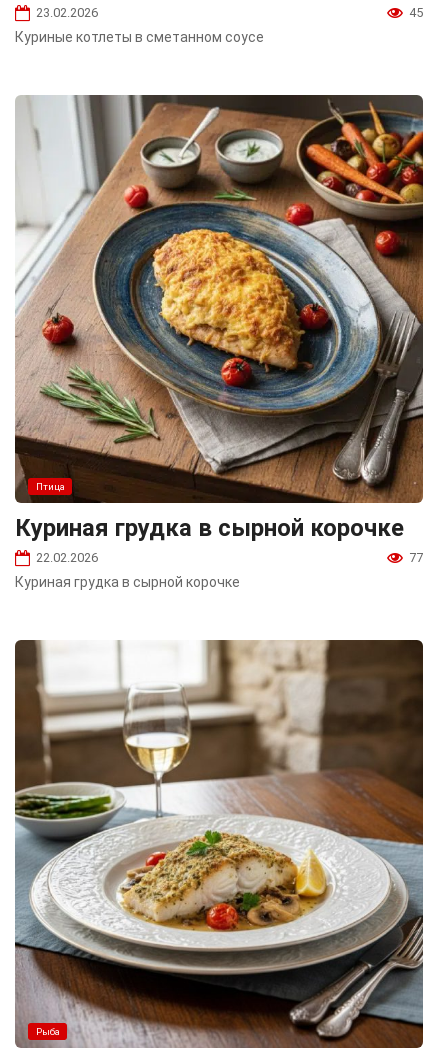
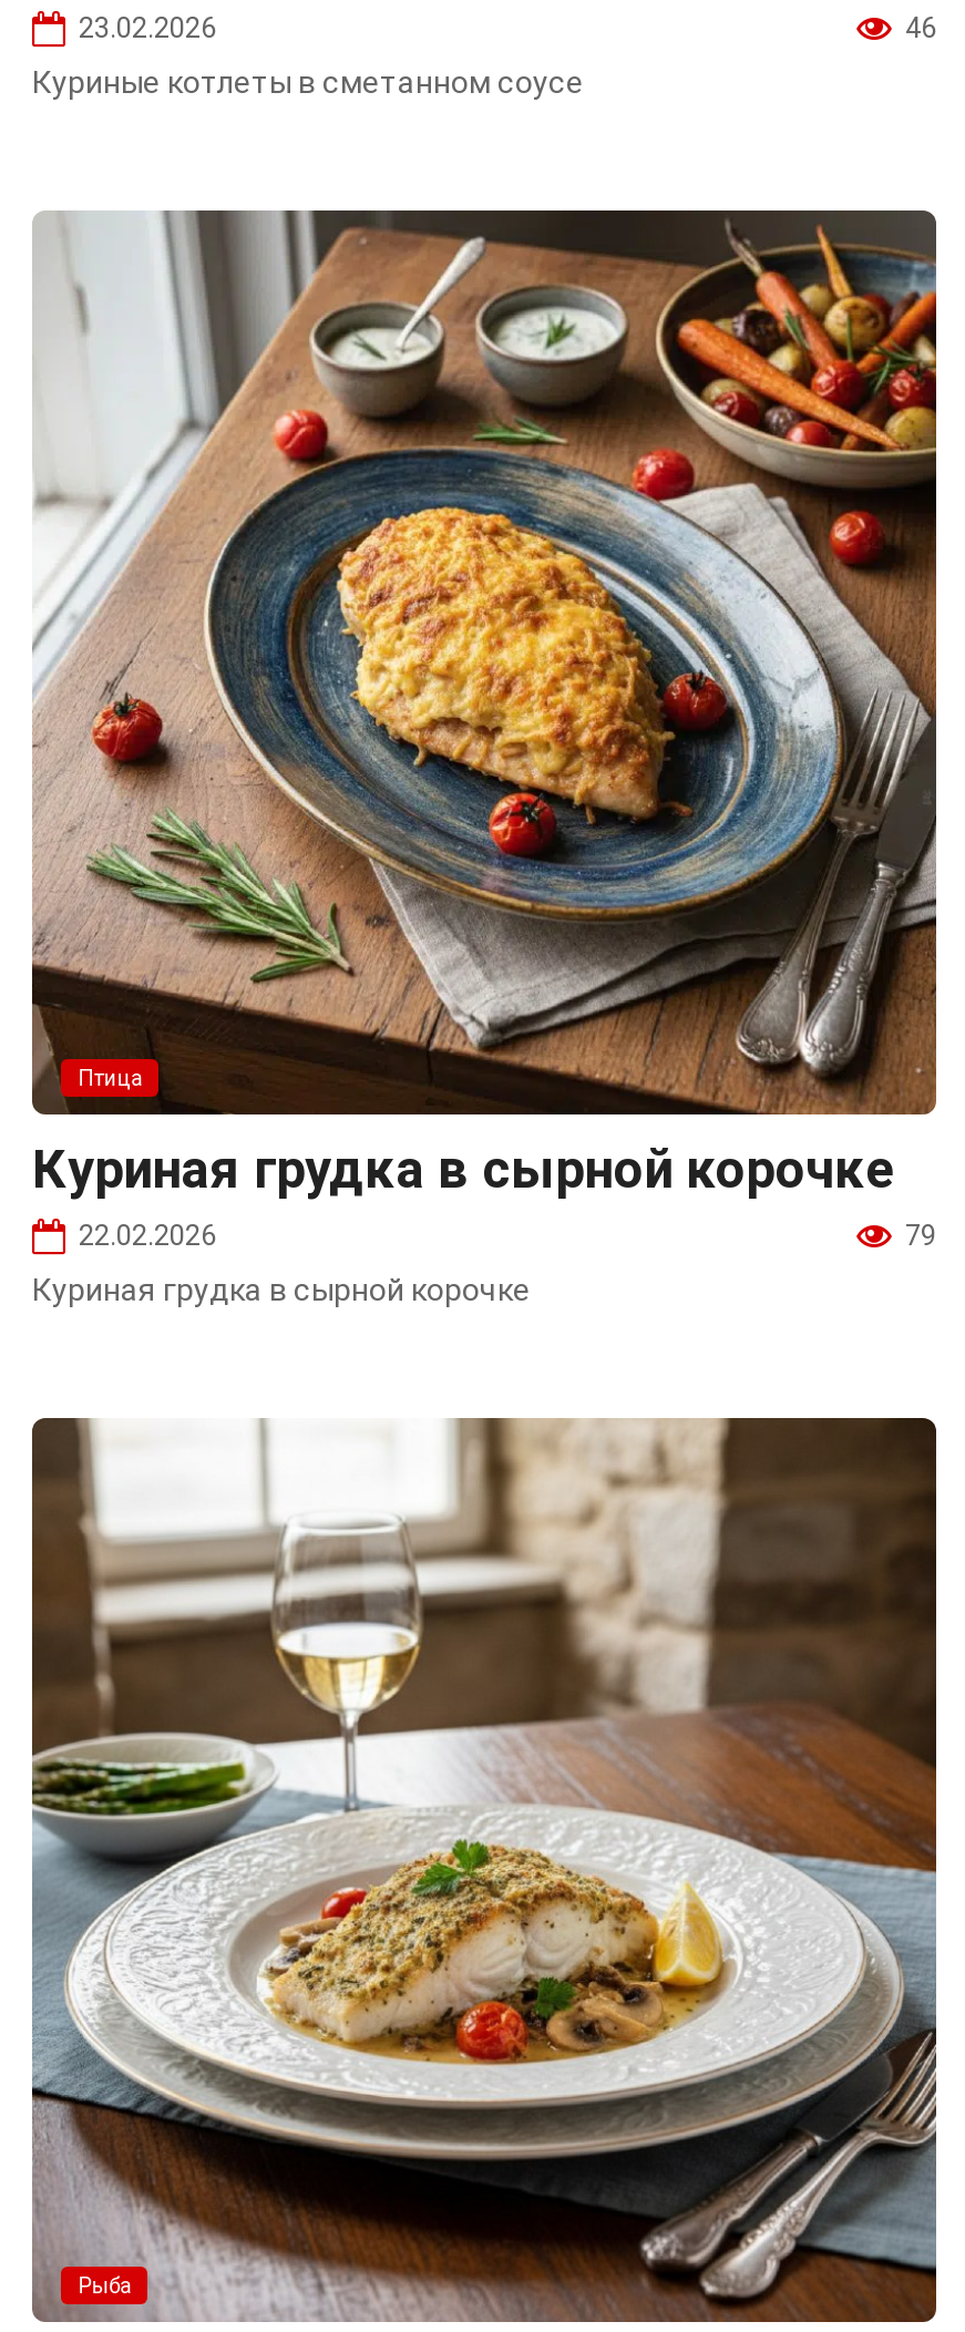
[409,5,423,20] 45 -> [905,11,936,45] 46
[409,550,423,565] 77 -> [905,1220,936,1253] 79

